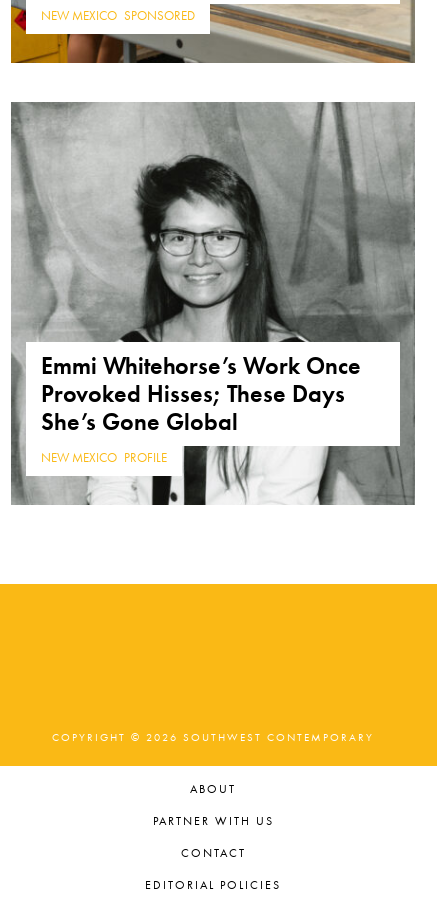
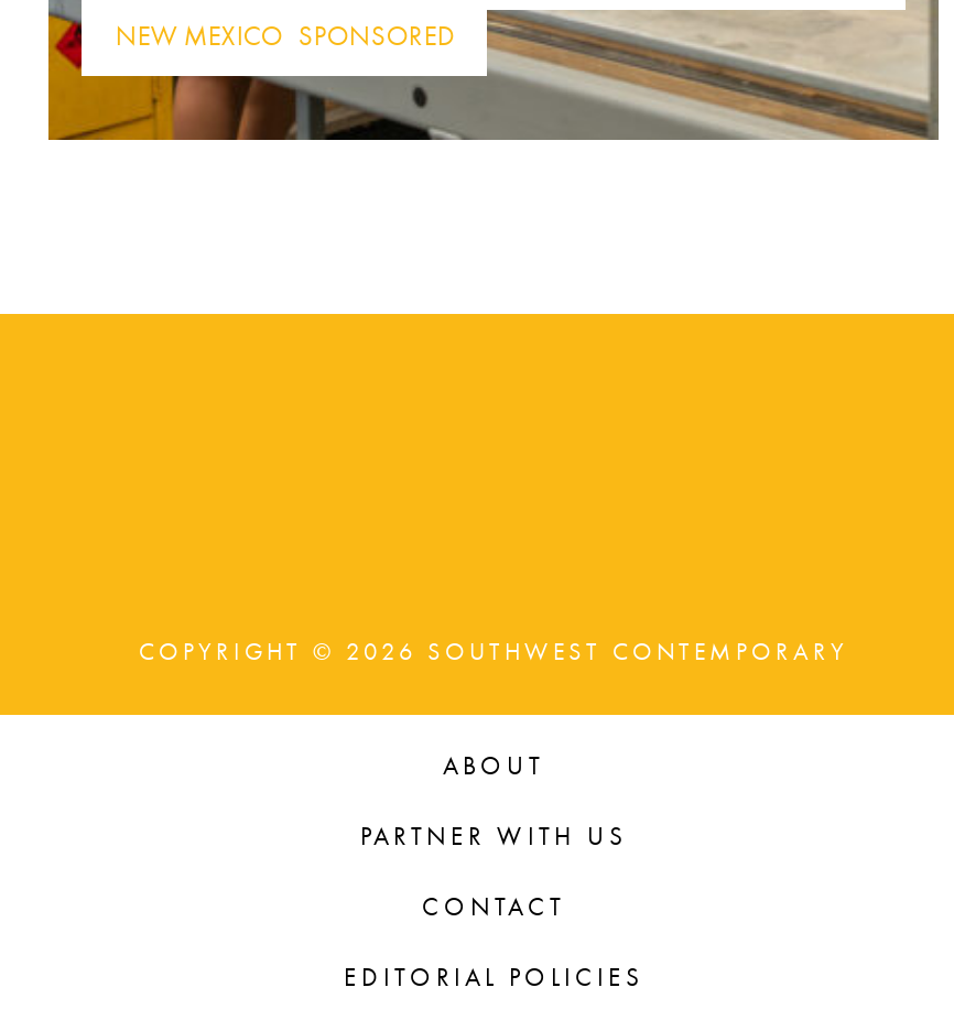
[10,101,415,506] [image] | Emmi Whitehorse’s Work Once | Provoked Hisses; These Days | She’s Gone Global | NEW MEXICO, PROFILE -> none

